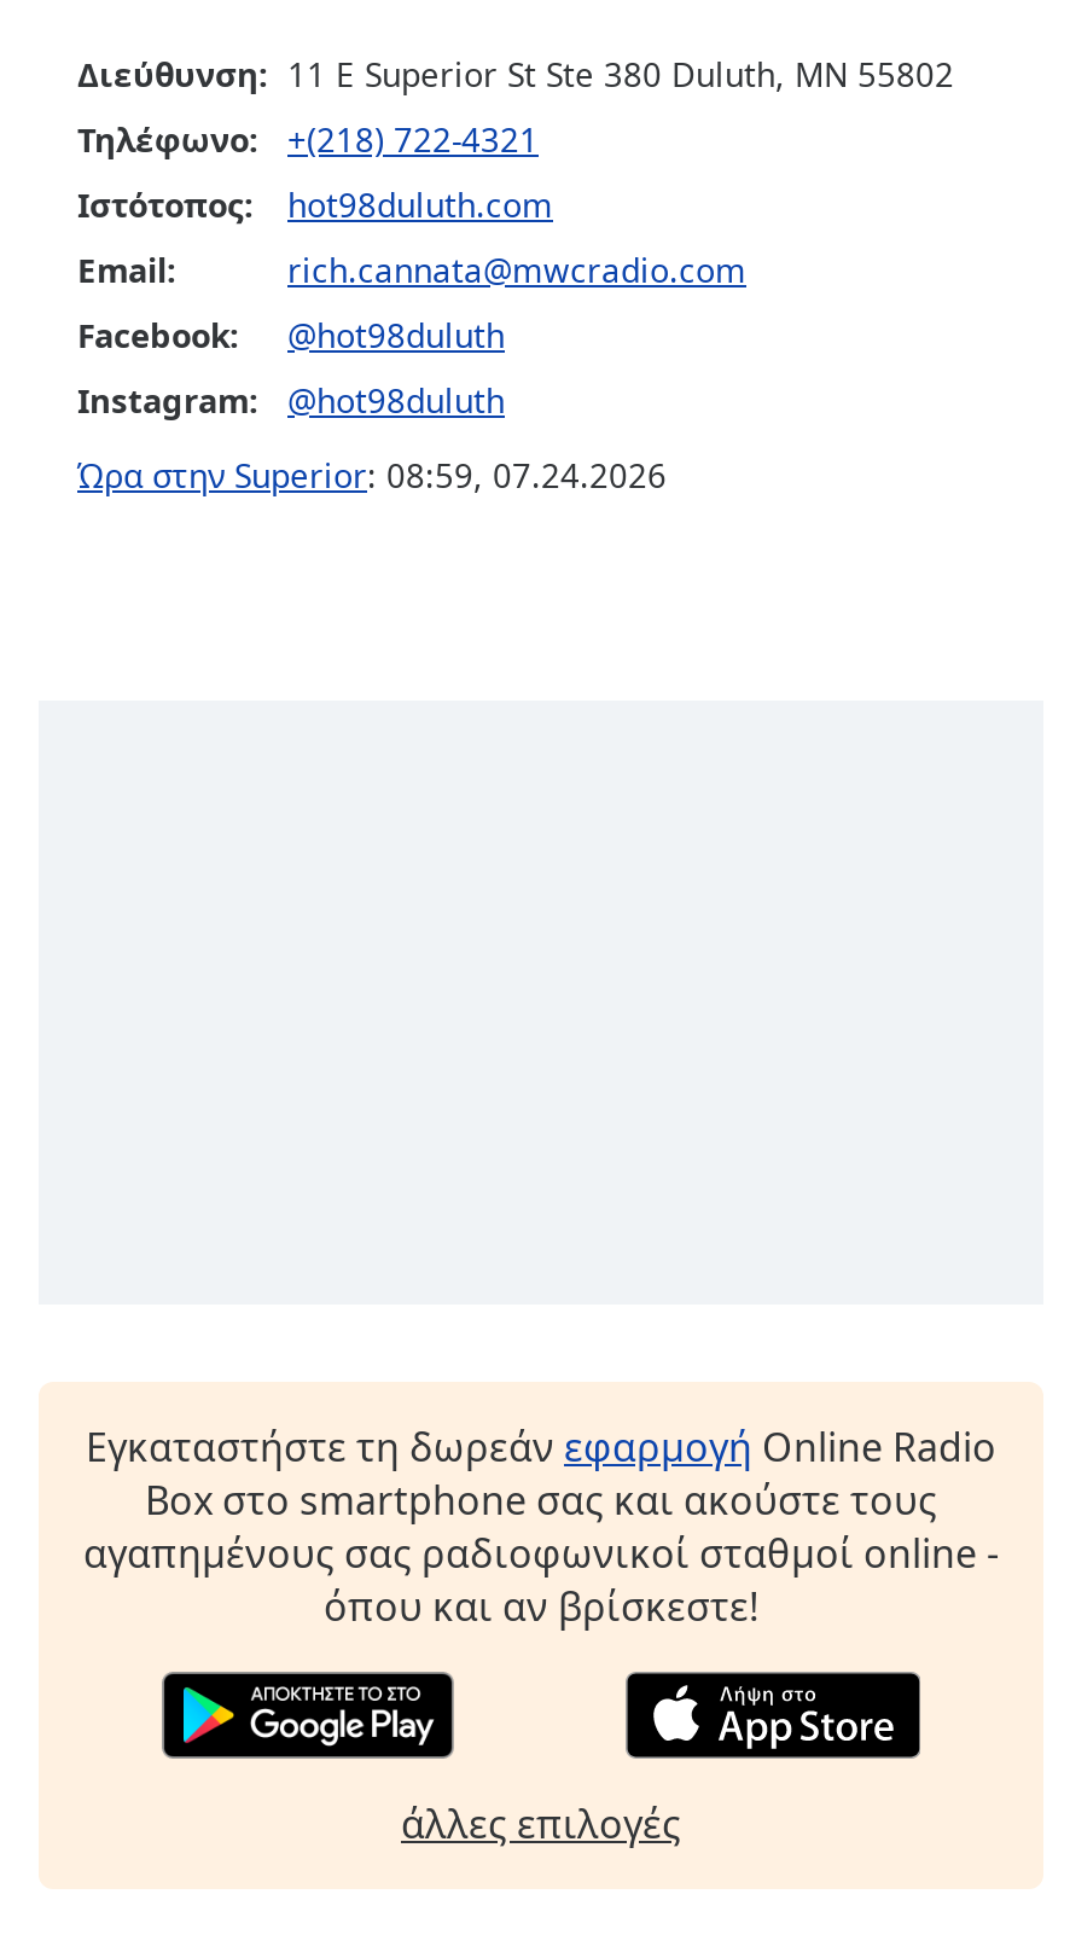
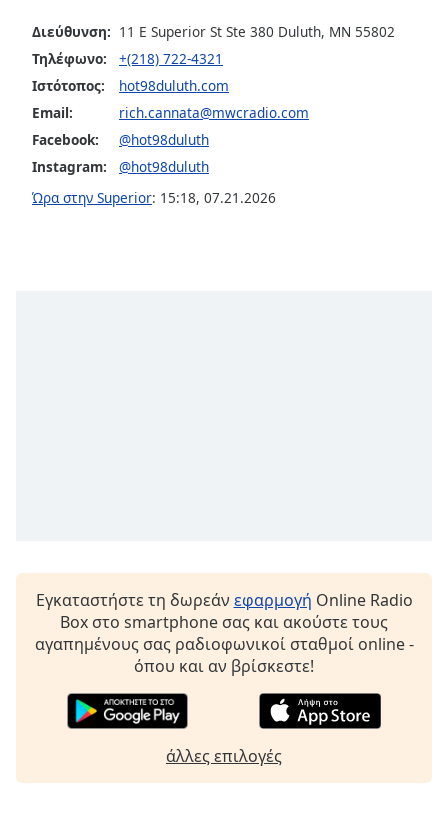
[77,452,667,497] Ώρα στην Superior: 08:59, 07.24.2026 -> [32,188,276,207] Ώρα στην Superior: 15:18, 07.21.2026

